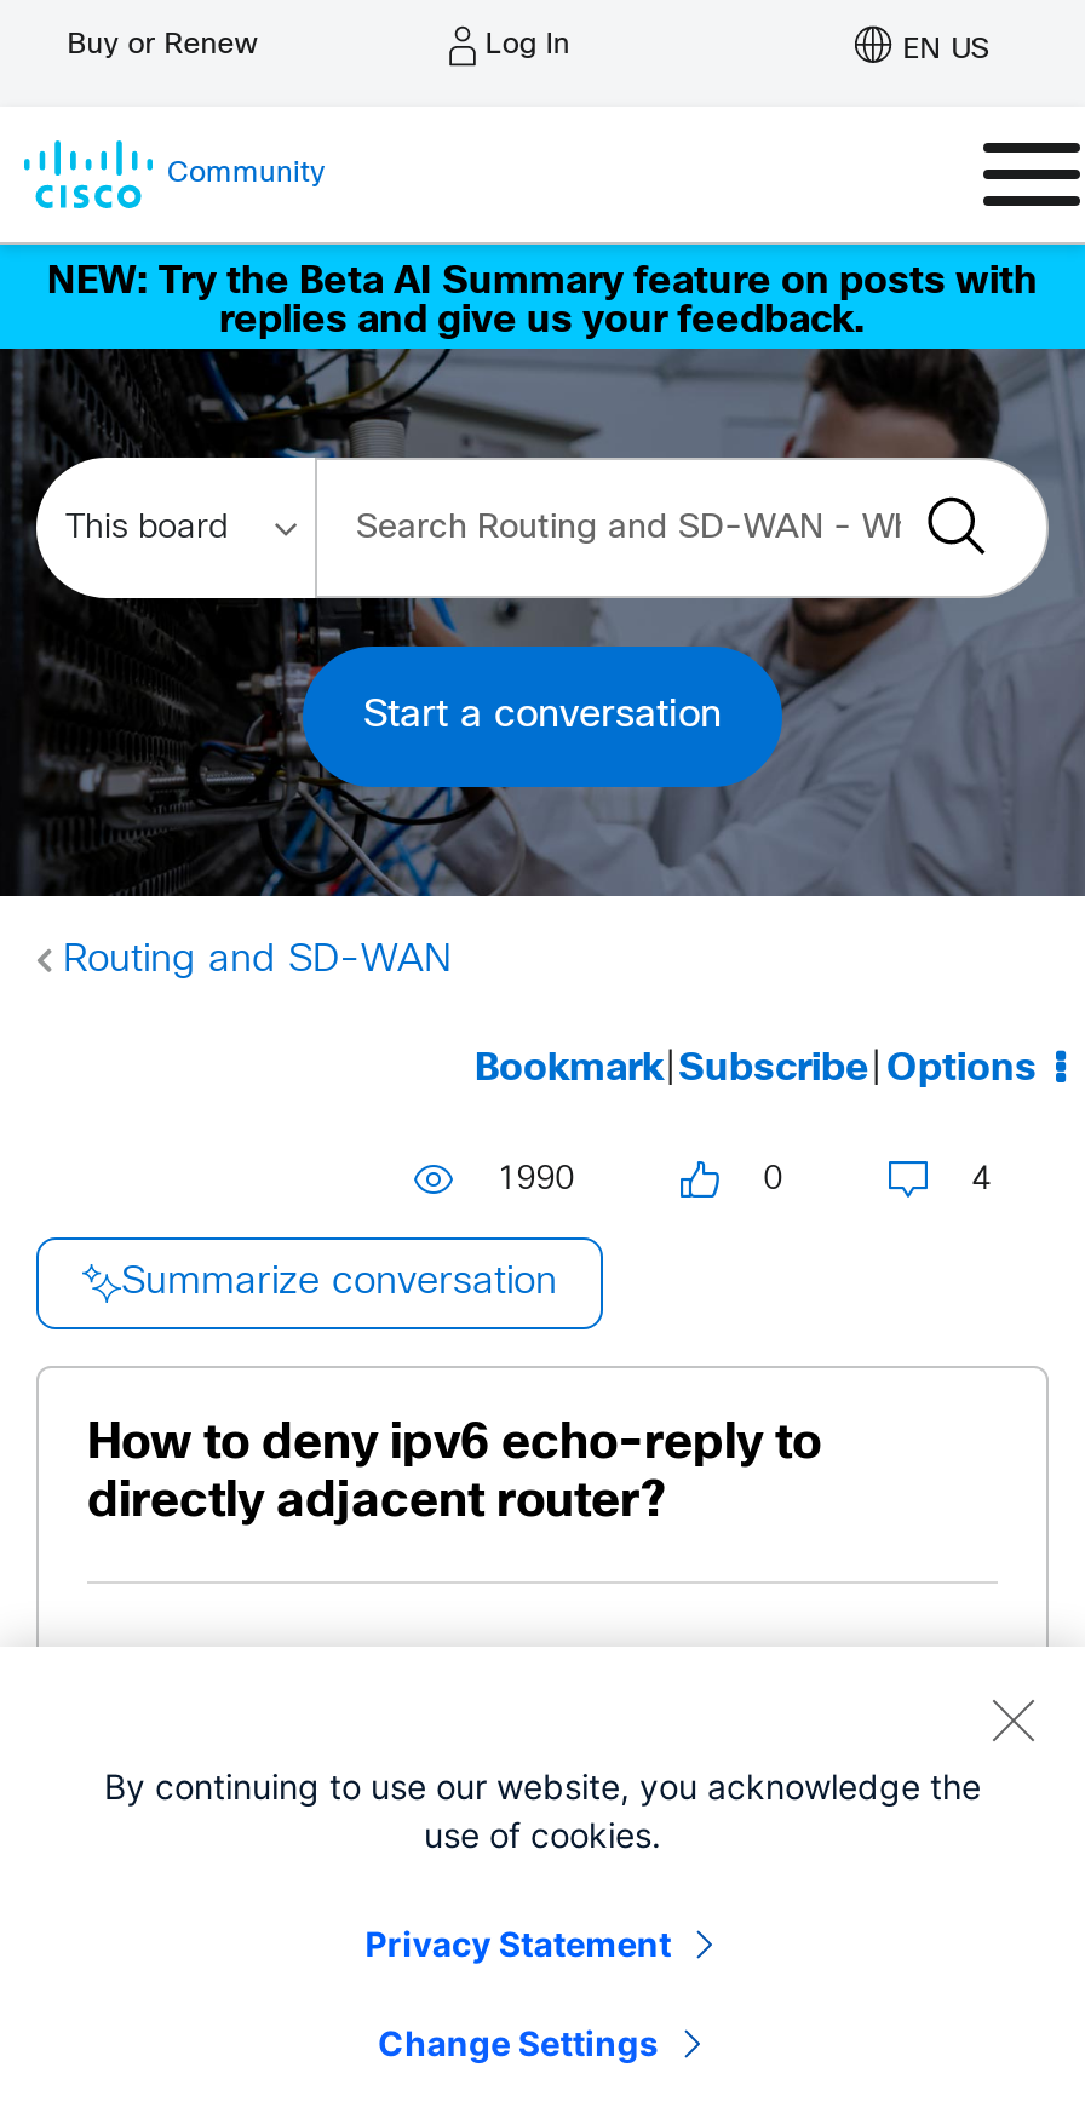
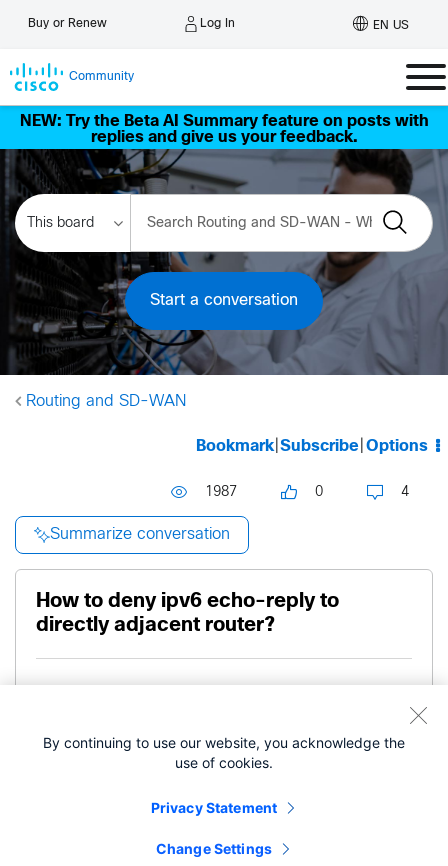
[496,1165,574,1196] 1990 -> [205,486,237,499] 1987

